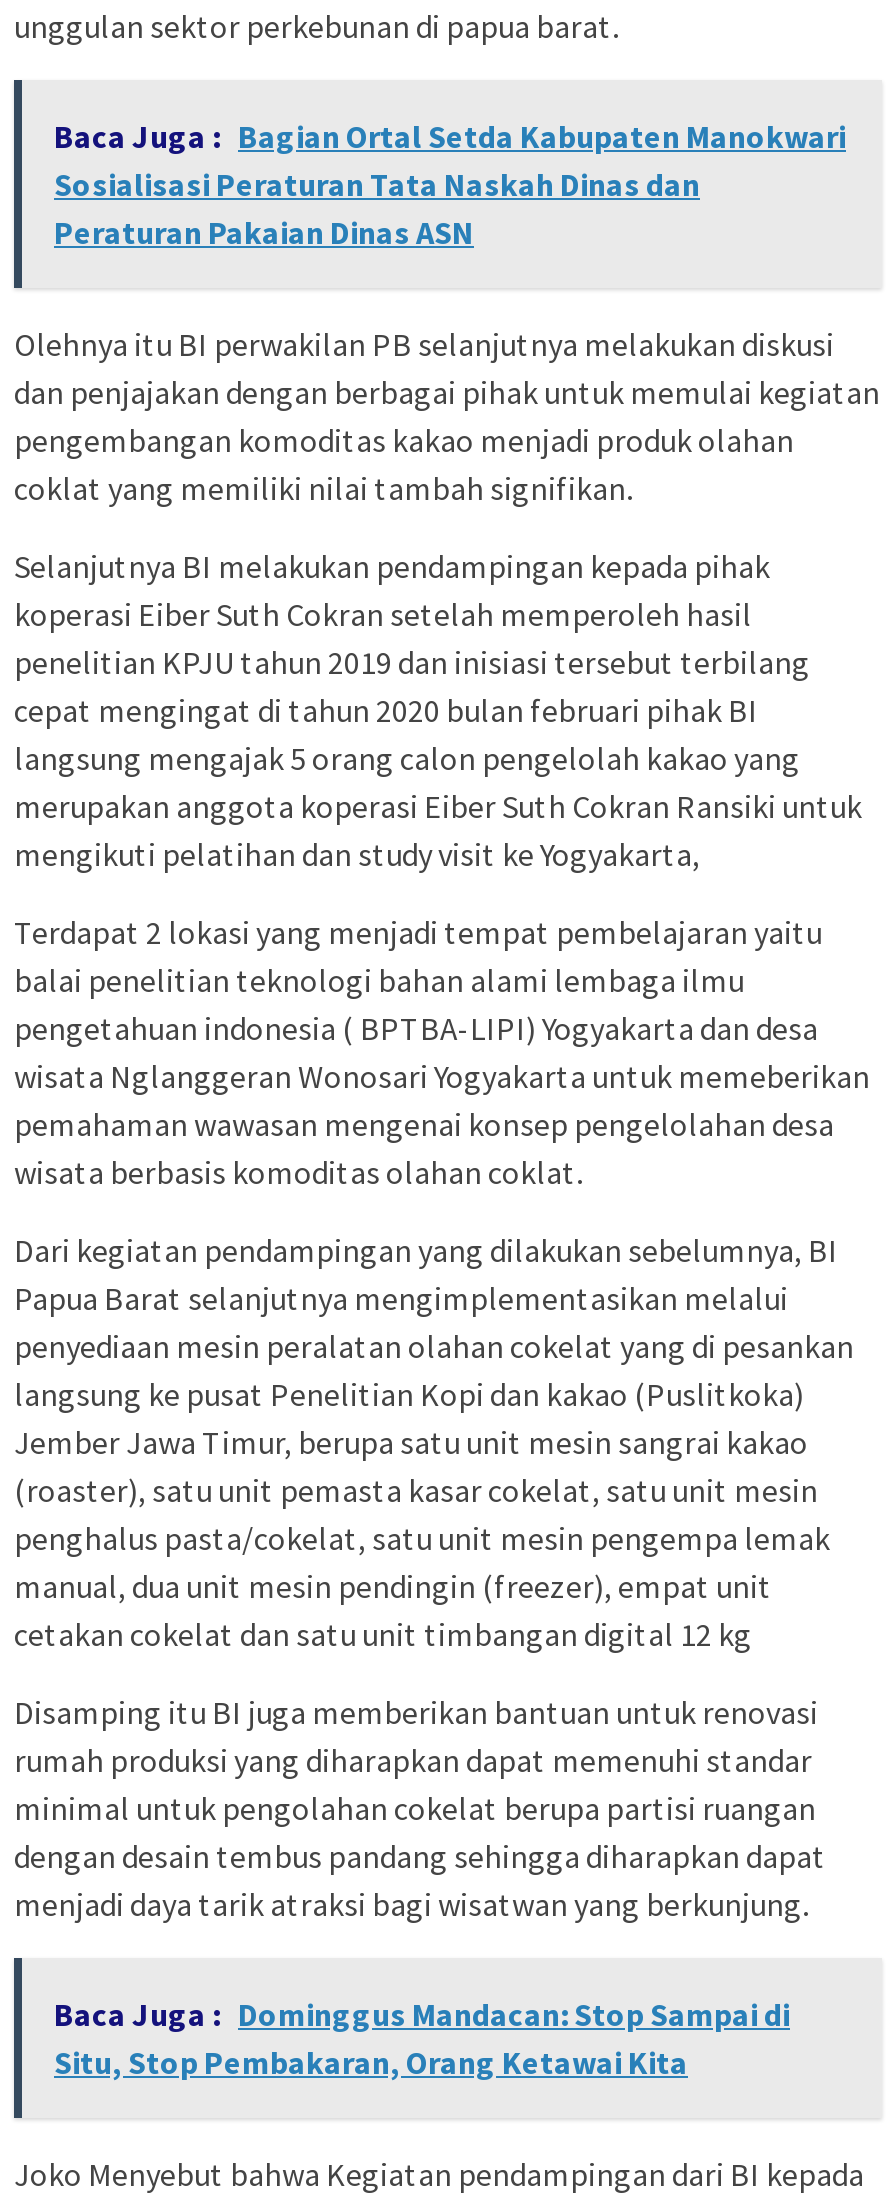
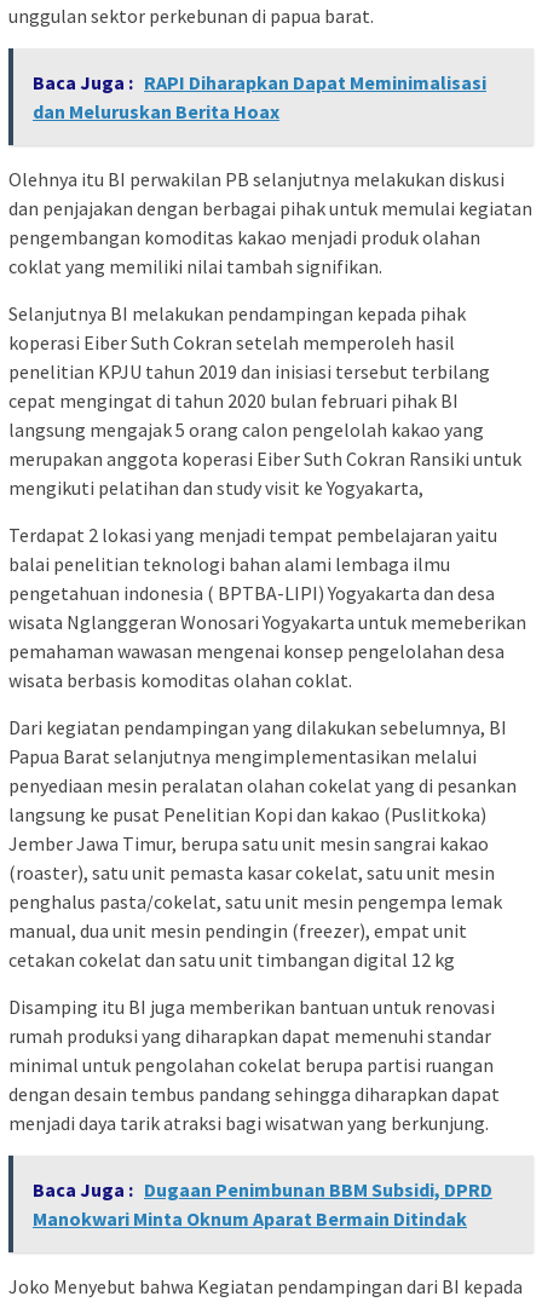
[54,116,846,252] Baca Juga : Bagian Ortal Setda Kabupaten Manokwari | Sosialisasi Peraturan Tata Naskah Dinas dan | Peraturan Pakaian Dinas ASN -> [33,70,486,123] Baca Juga : RAPI Diharapkan Dapat Meminimalisasi | dan Meluruskan Berita Hoax
[54,1994,790,2082] Baca Juga : Dominggus Mandacan: Stop Sampai di | Situ, Stop Pembakaran, Orang Ketawai Kita -> [33,1177,492,1231] Baca Juga : Dugaan Penimbunan BBM Subsidi, DPRD | Manokwari Minta Oknum Aparat Bermain Ditindak

